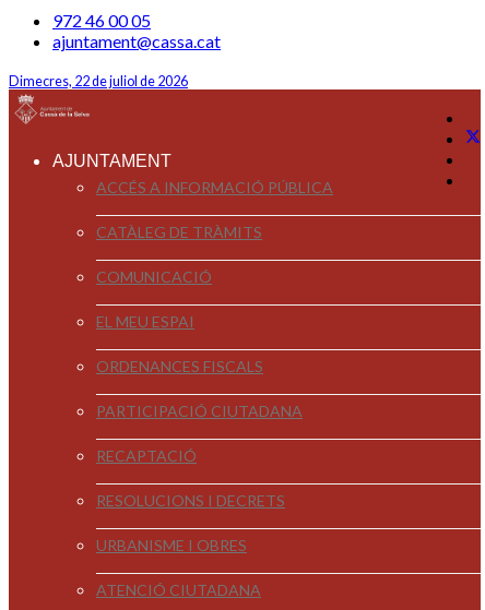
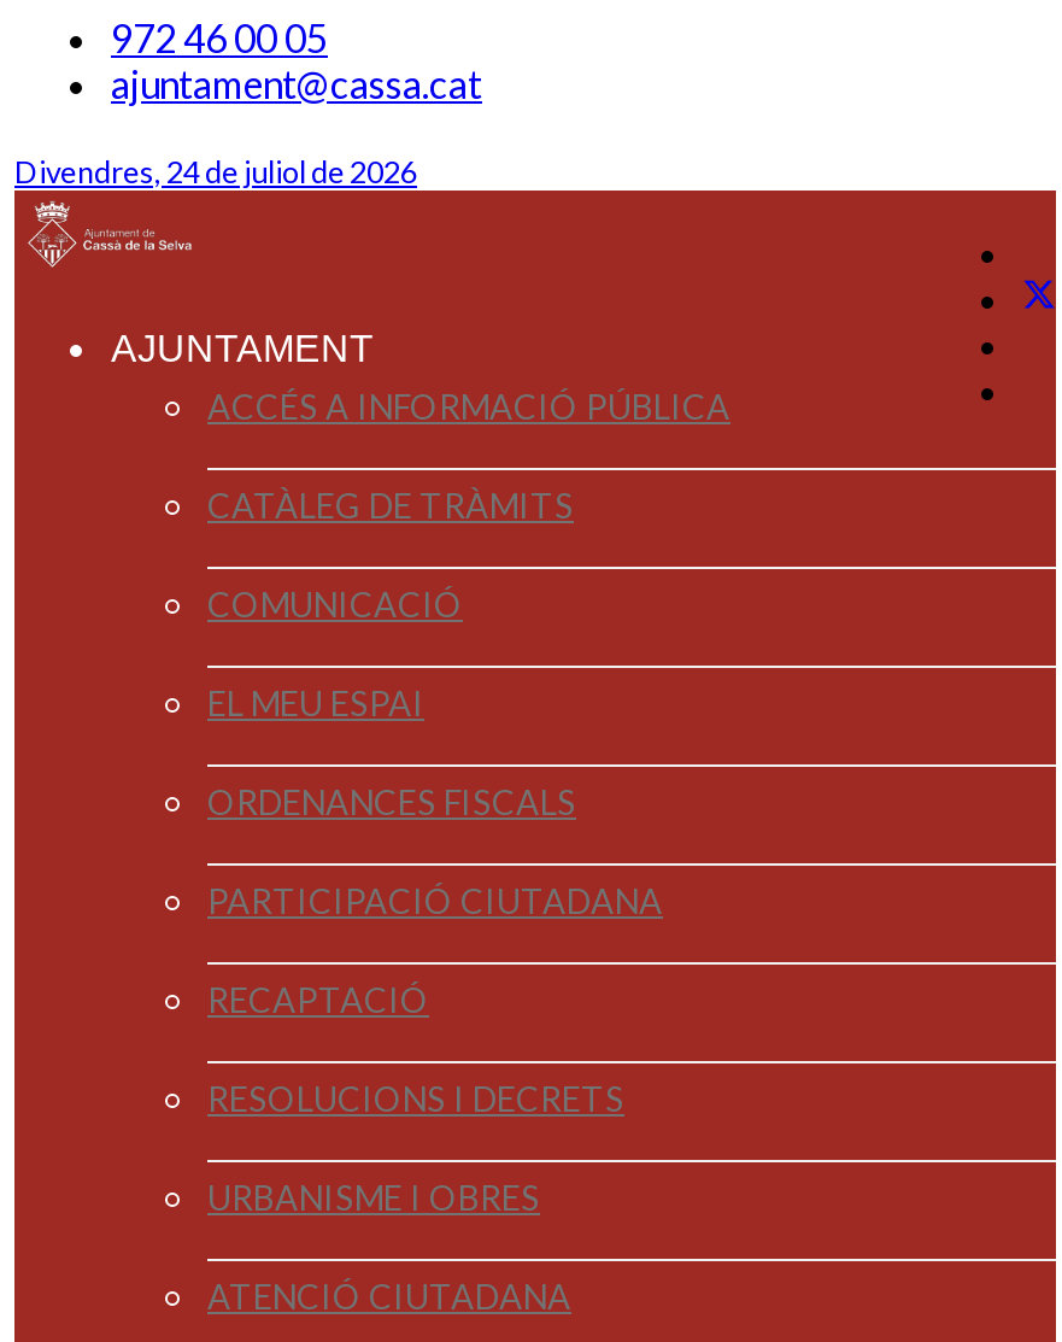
[9,73,188,89] Dimecres, 22 de juliol de 2026 -> [14,154,417,191] Divendres, 24 de juliol de 2026

